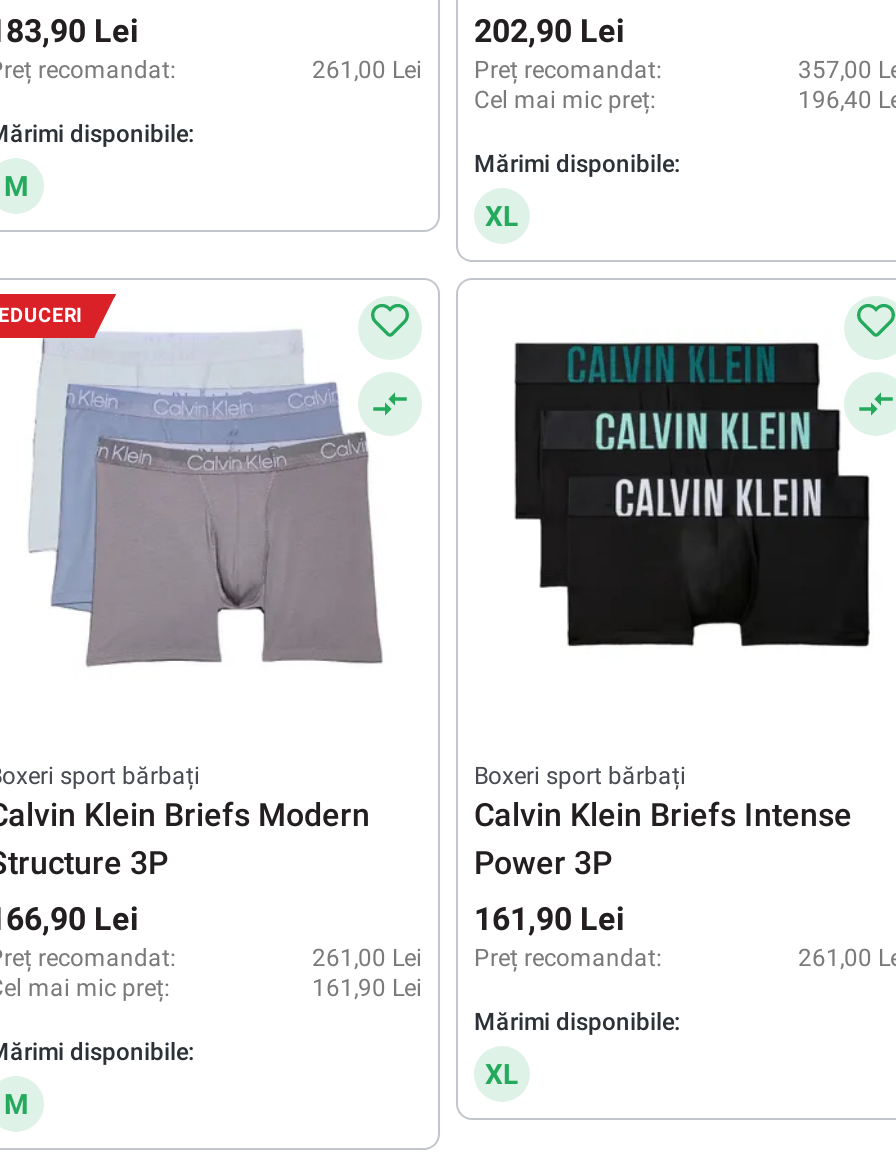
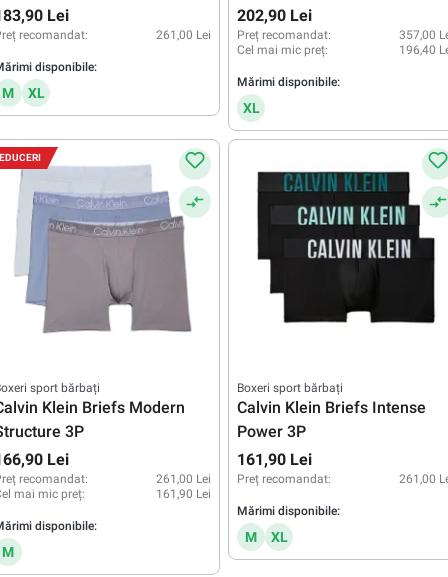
none -> [27,85,44,101] XL
none -> [245,529,257,545] M

